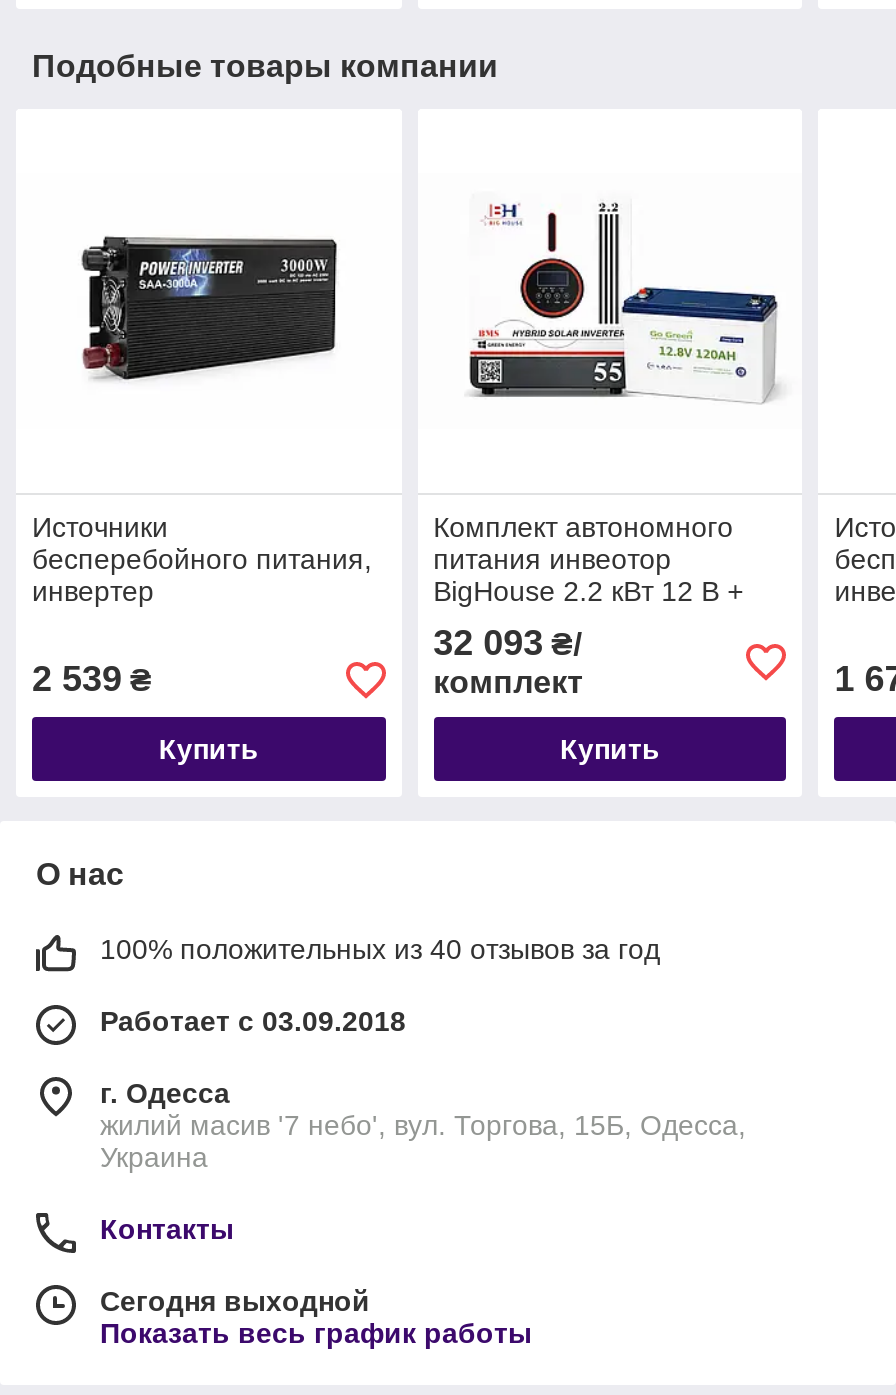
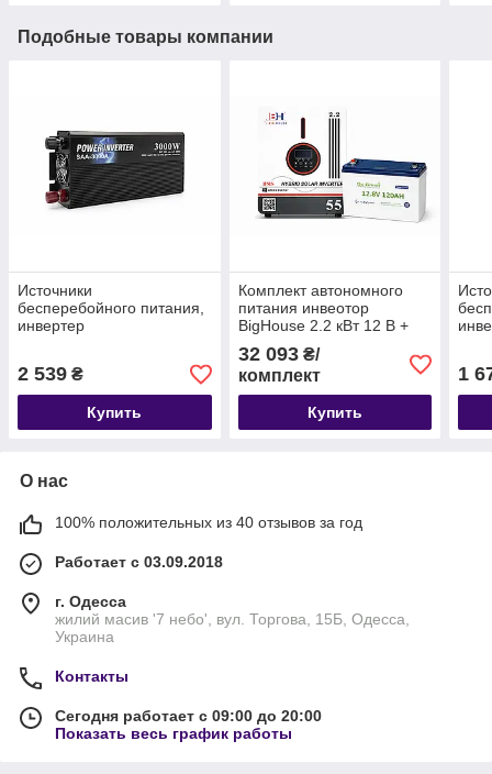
[100,1286,370,1318] Сегодня выходной -> [55,707,322,725] Сегодня работает с 09:00 до 20:00

